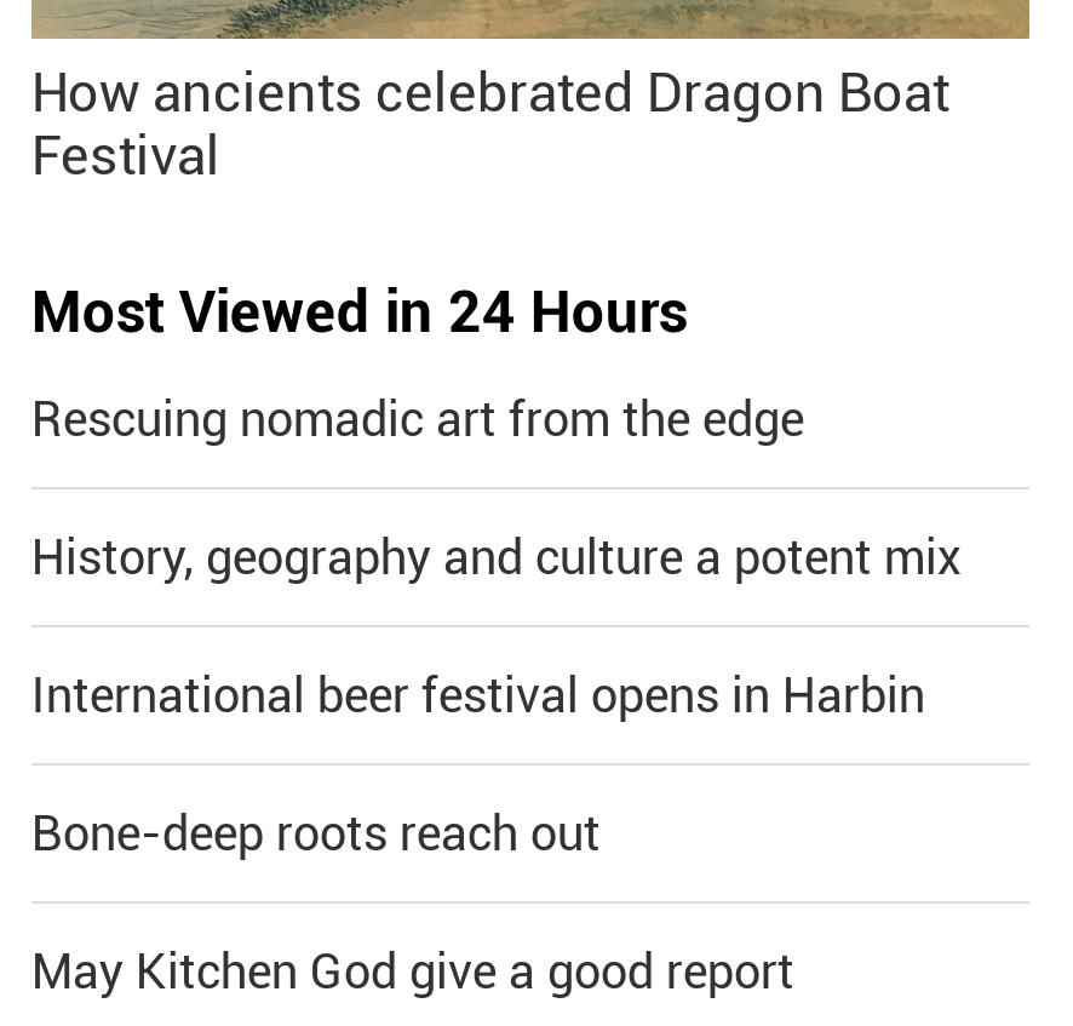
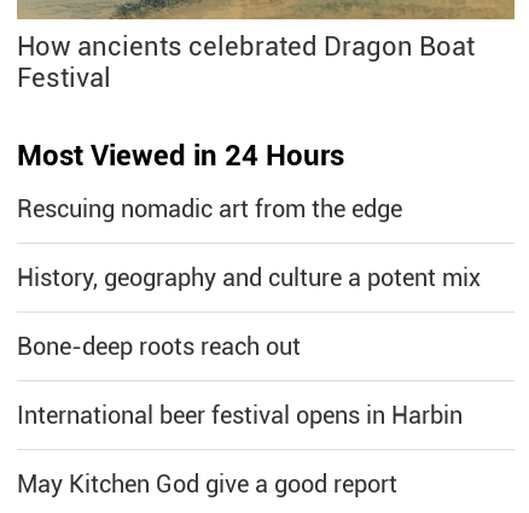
moved [31,666,925,724] -> [17,401,462,429]: International beer festival opens in Harbin
moved [31,804,600,862] -> [17,332,301,361]: Bone-deep roots reach out

